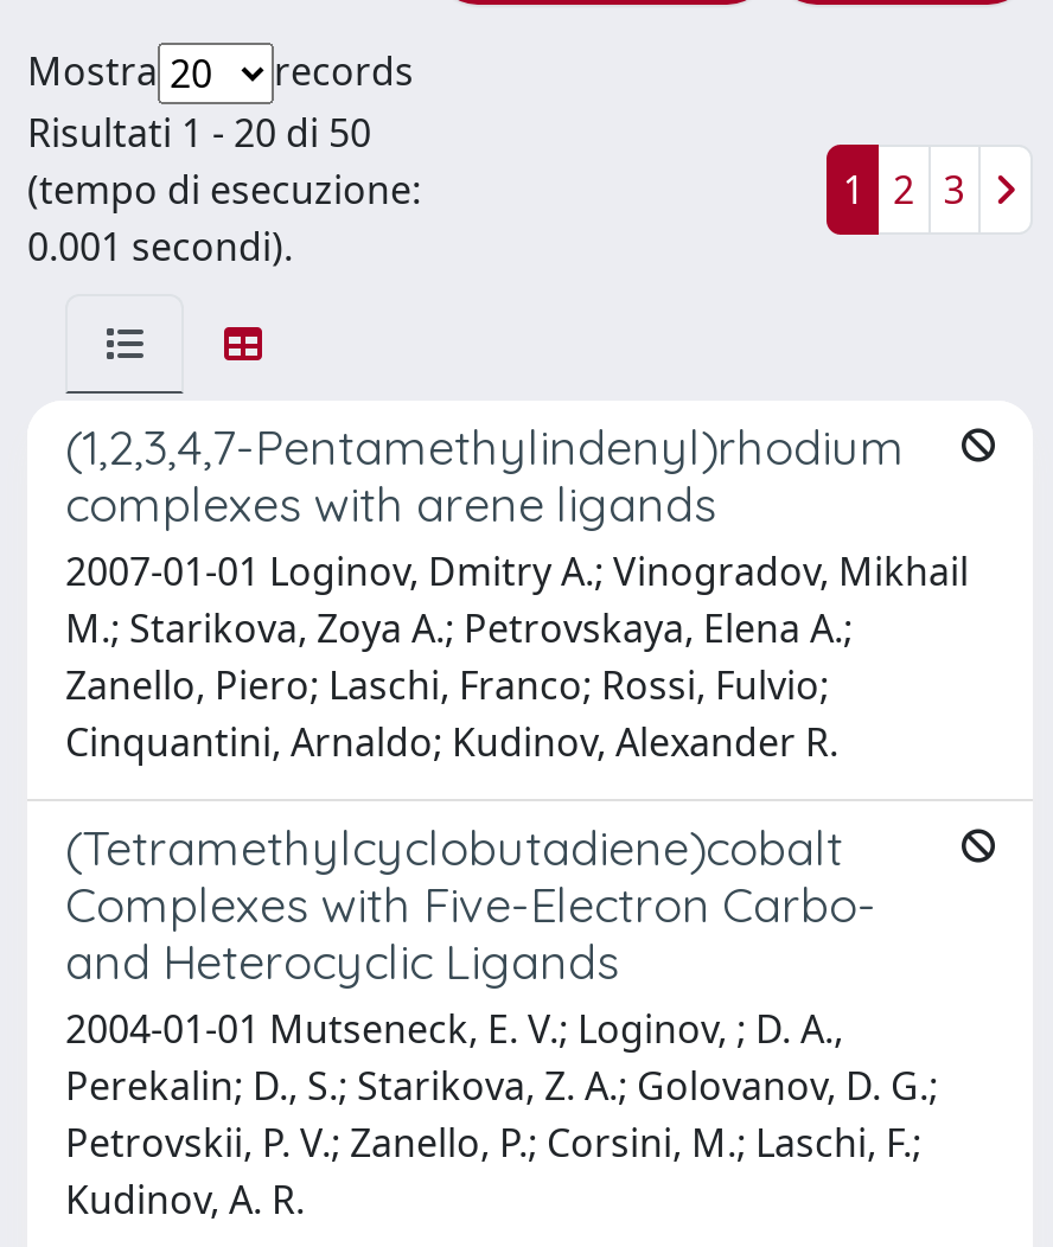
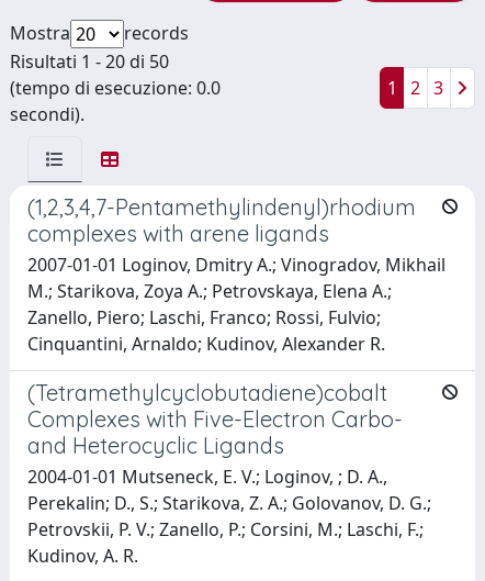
[27,163,421,272] (tempo di esecuzione: | 0.001 secondi). -> [10,76,221,126] (tempo di esecuzione: 0.0 | secondi).

